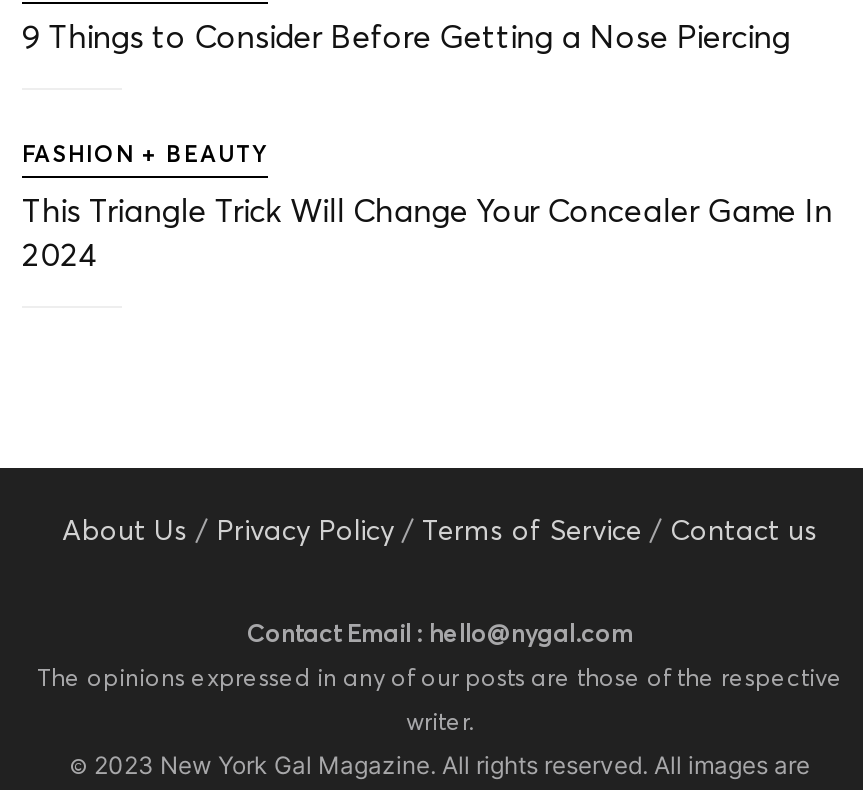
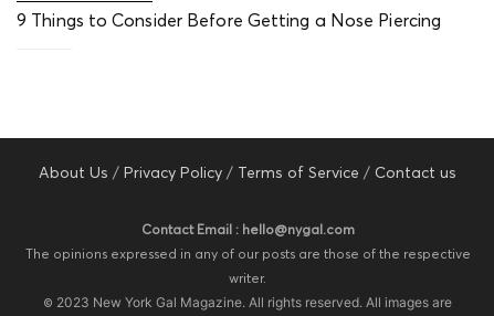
[22,140,833,274] FASHION + BEAUTY | This Triangle Trick Will Change Your Concealer Game In | 2024 -> none

